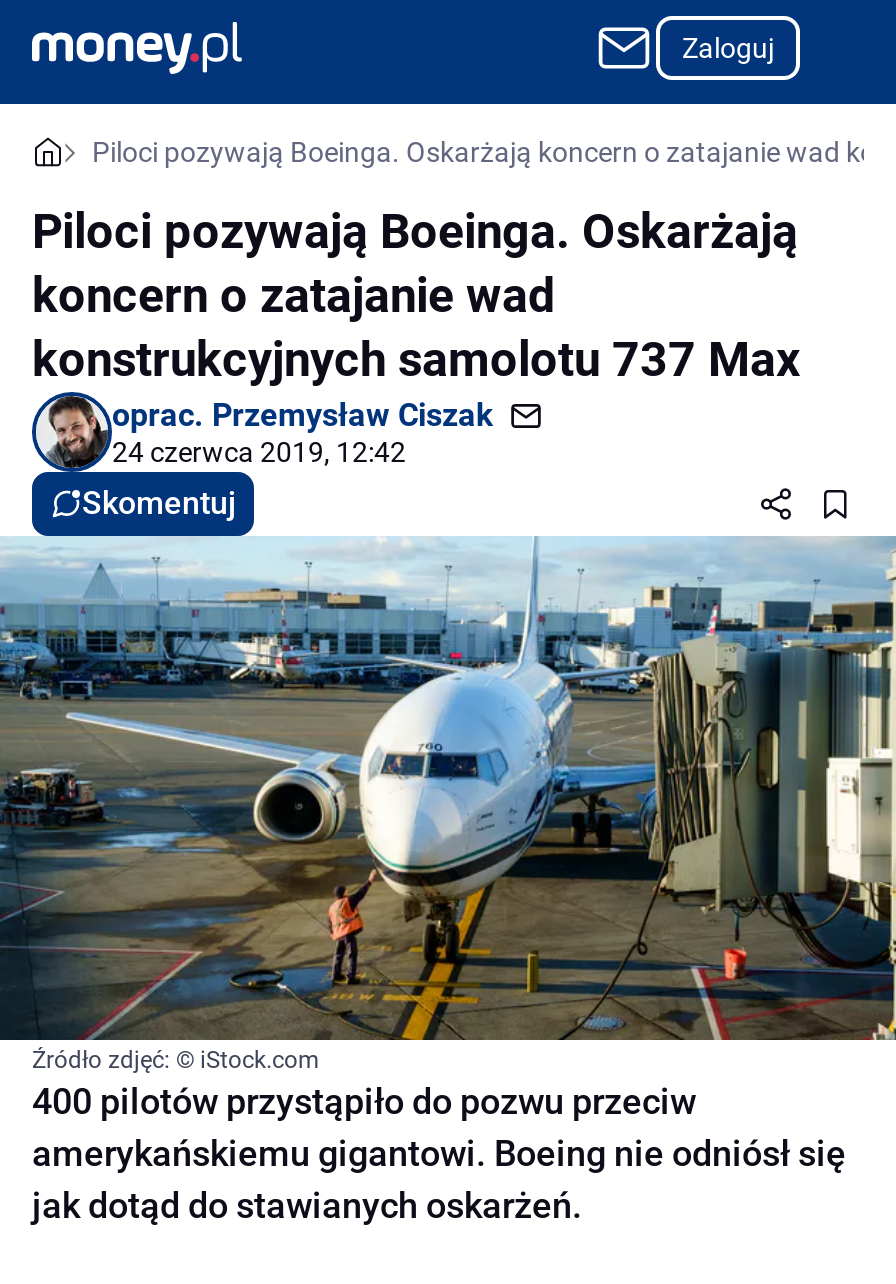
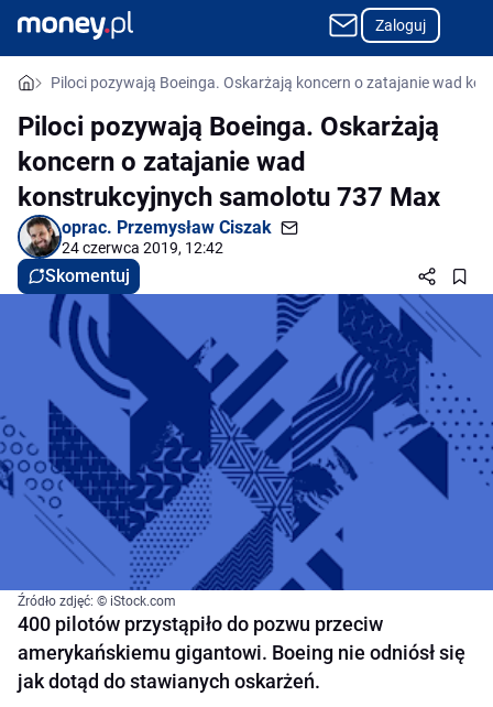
[6,534,890,1044] [image] -> [3,293,490,591] [image]

